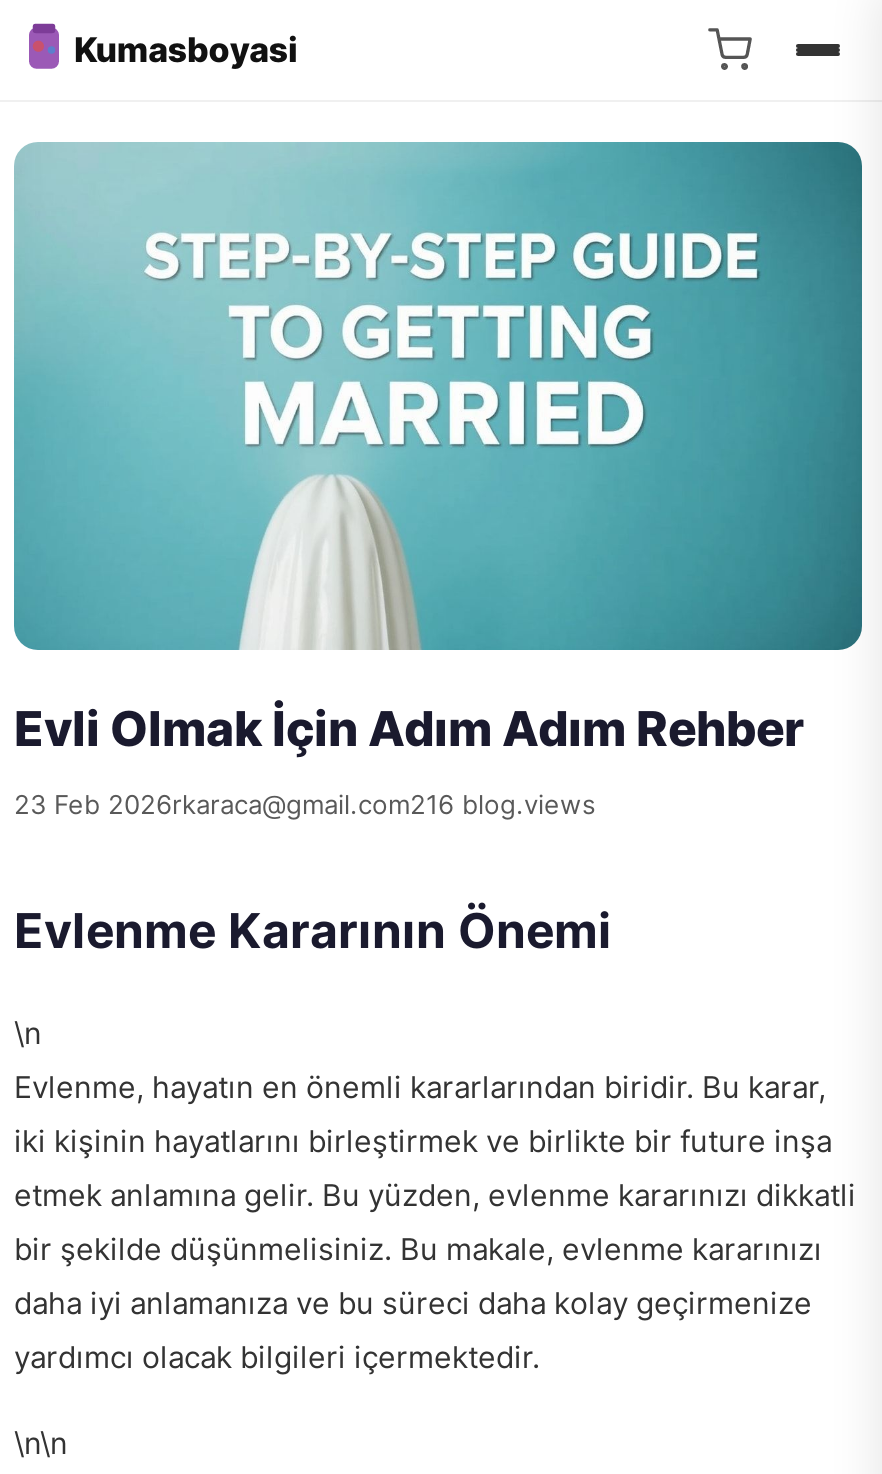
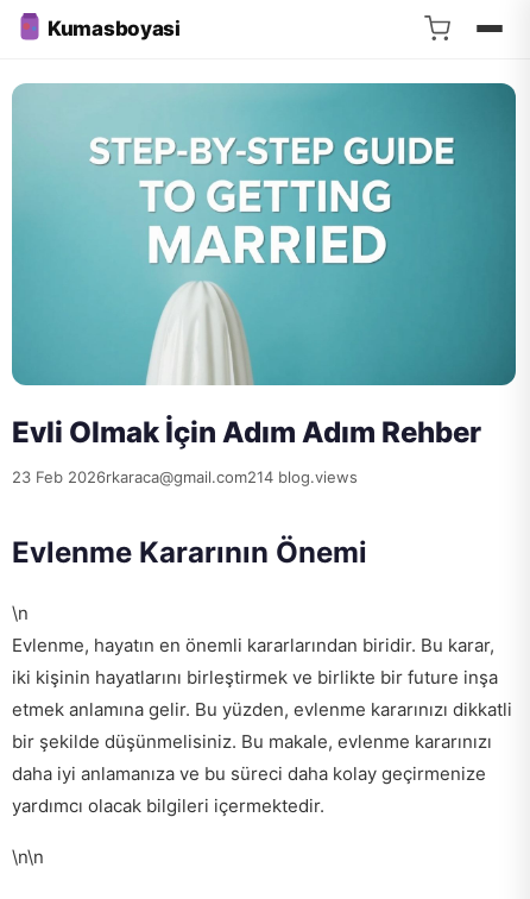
[14,789,596,821] 23 Feb 2026rkaraca@gmail.com216 blog.views -> [12,468,358,487] 23 Feb 2026rkaraca@gmail.com214 blog.views

